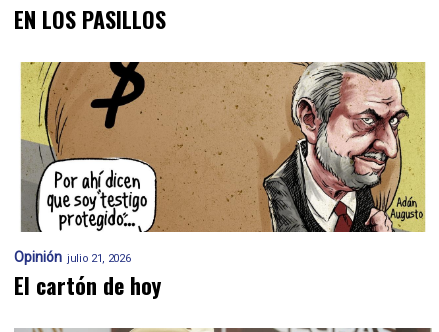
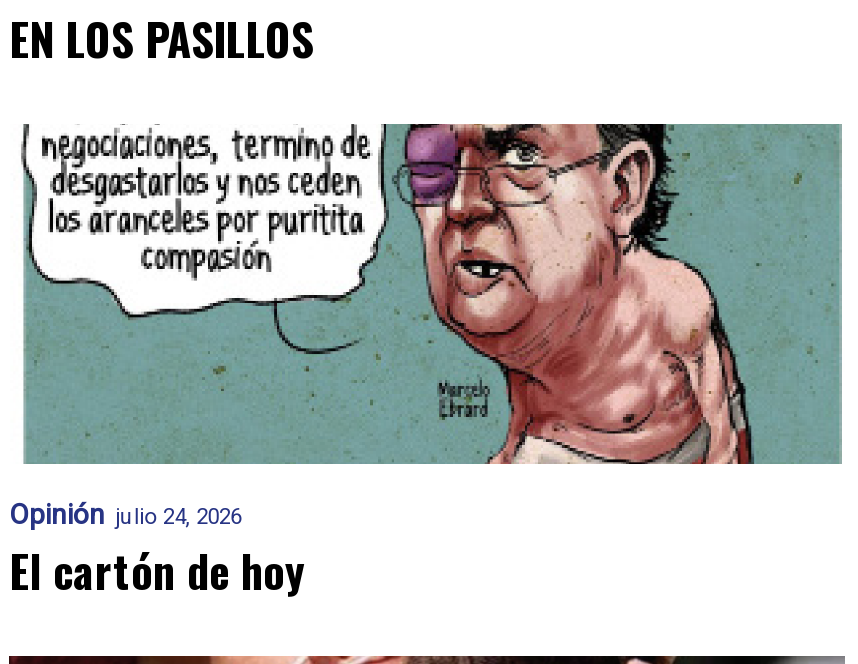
[14,61,430,265] [image] | Opinión julio 21, 2026 -> [9,122,843,530] [image] | Opinión julio 24, 2026

